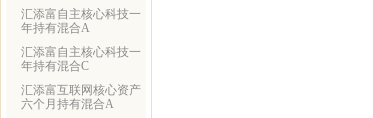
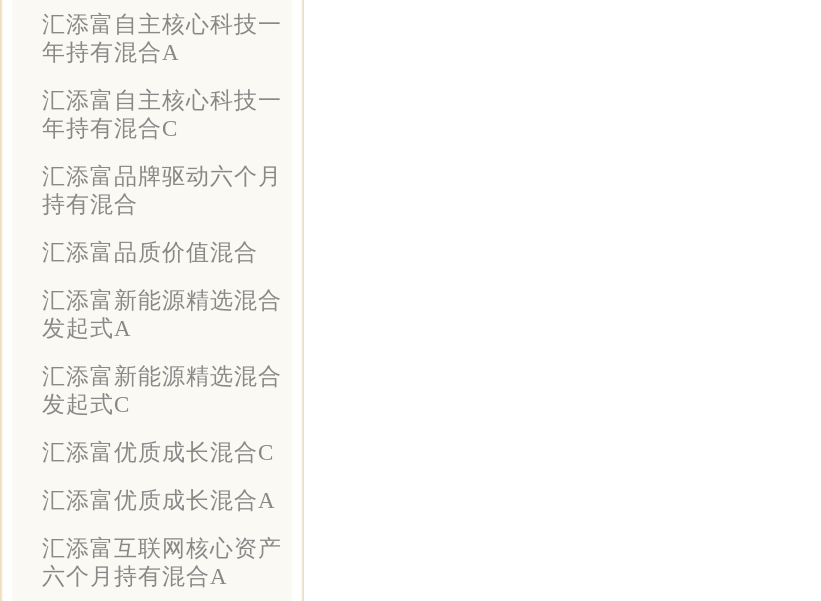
none -> [42,164,282,512] 汇添富品牌驱动六个月 | 持有混合 | 汇添富品质价值混合 | 汇添富新能源精选混合 | 发起式A | 汇添富新能源精选混合 | 发起式C | 汇添富优质成长混合C | 汇添富优质成长混合A

